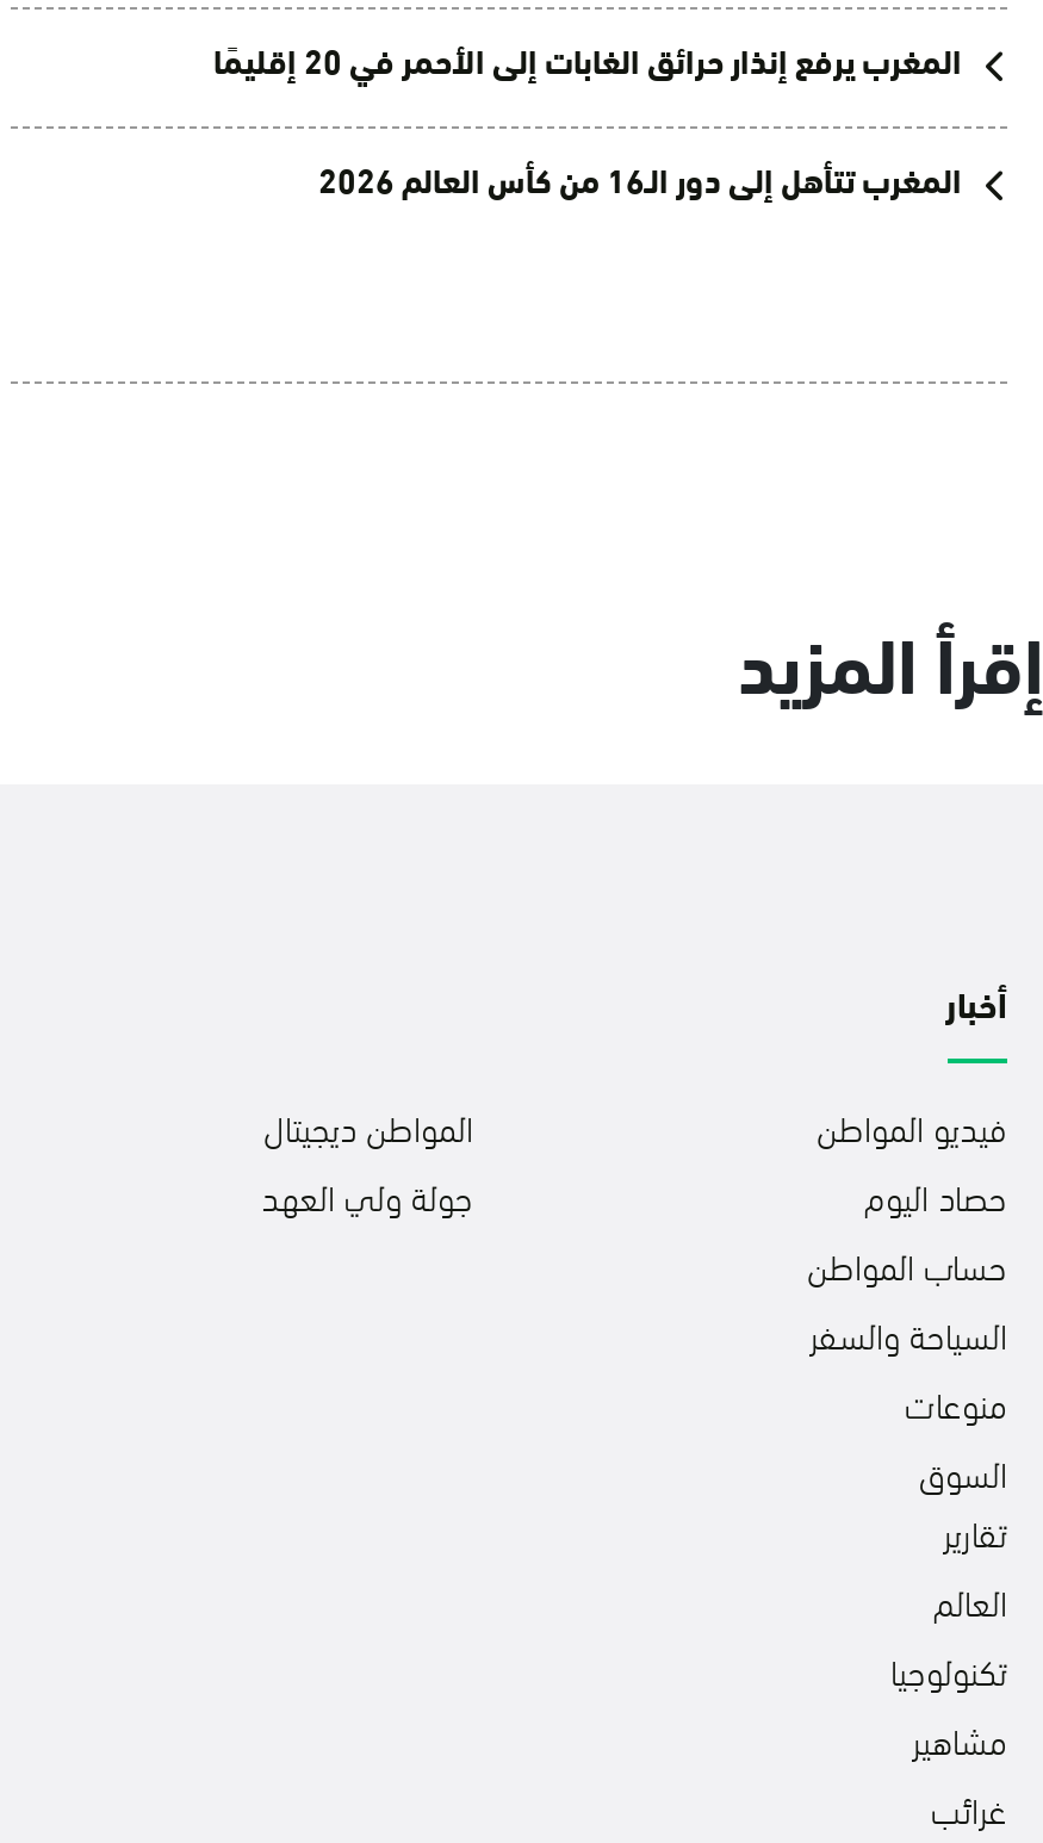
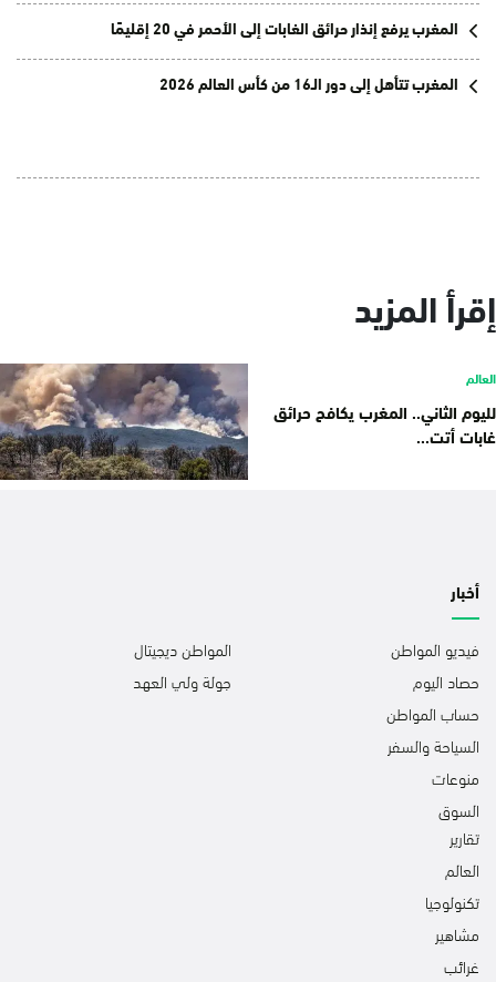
none -> [3,362,496,481] [image] | العالم | لليوم الثاني.. المغرب يكافح حرائق | غابات أتت...

